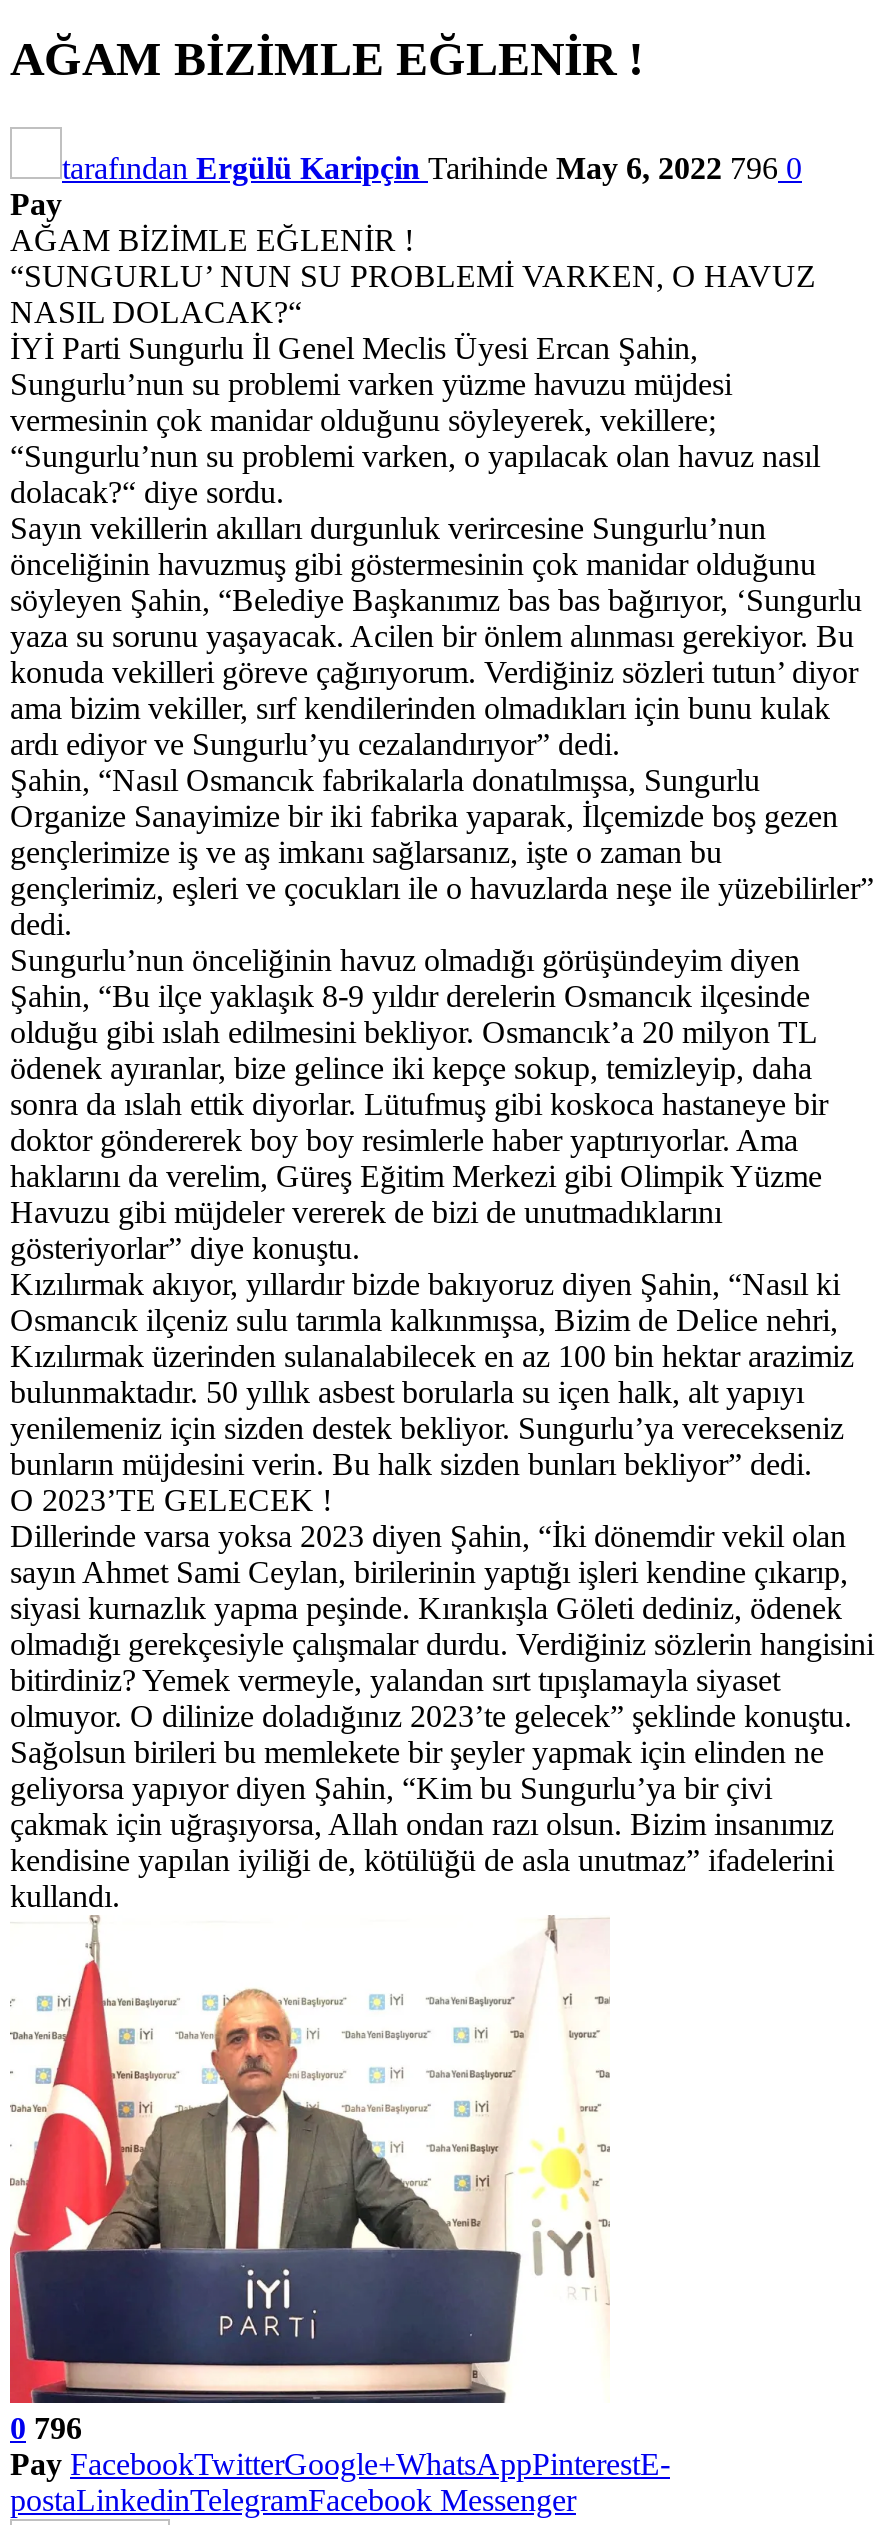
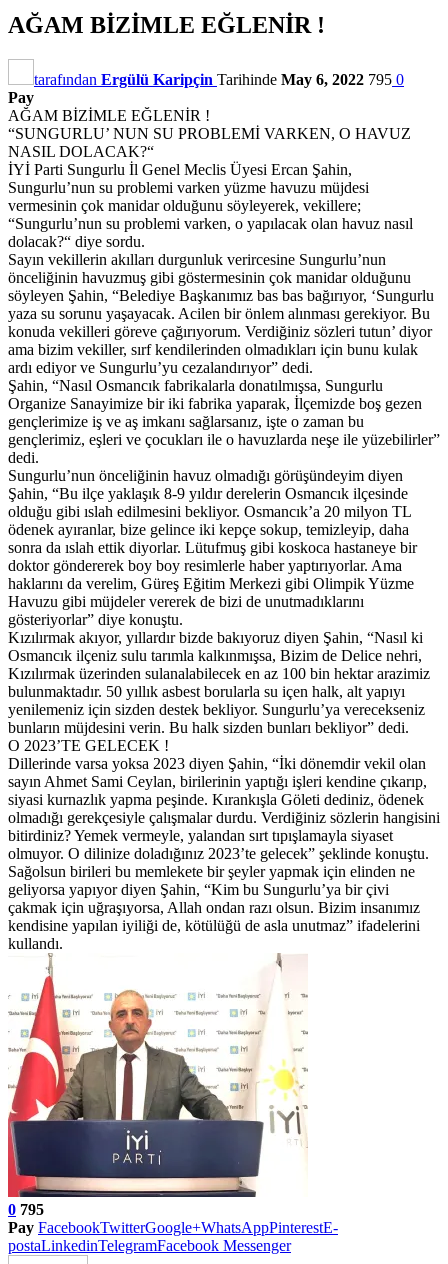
[62,151,802,185] tarafından Ergülü Karipçin Tarihinde May 6, 2022 796 0 -> [34,71,404,88] tarafından Ergülü Karipçin Tarihinde May 6, 2022 795 0
[10,2411,82,2445] 0 796 -> [8,1201,44,1218] 0 795

